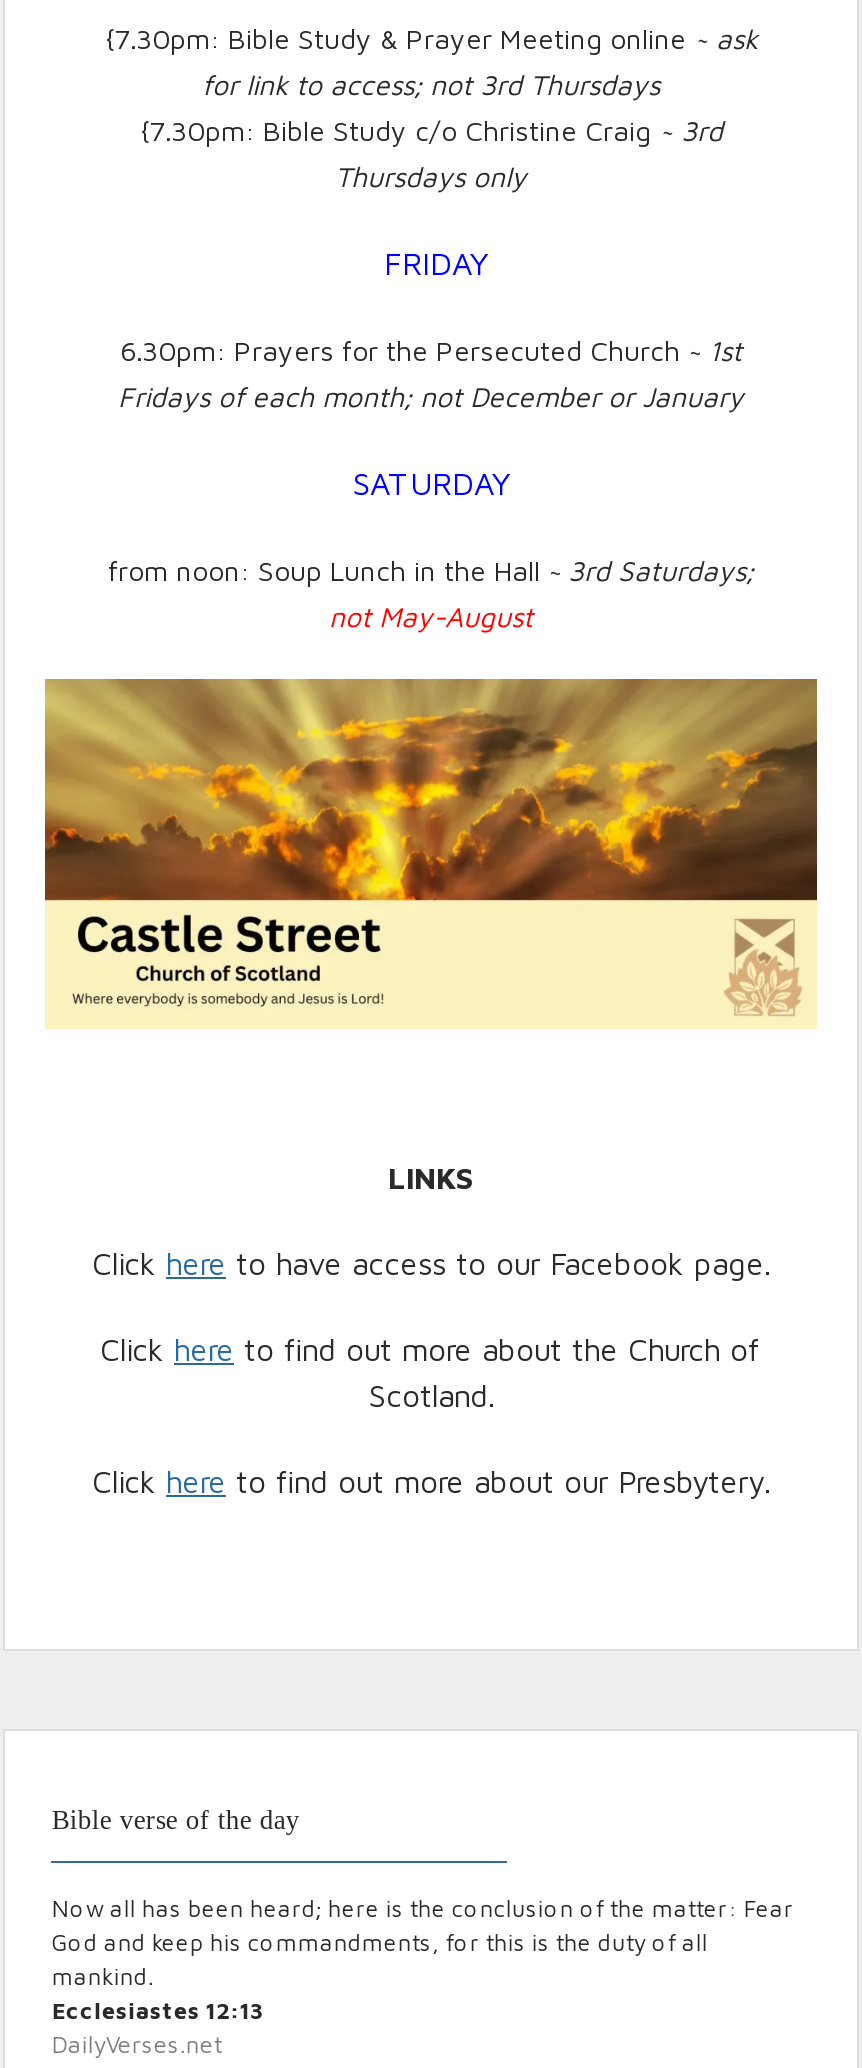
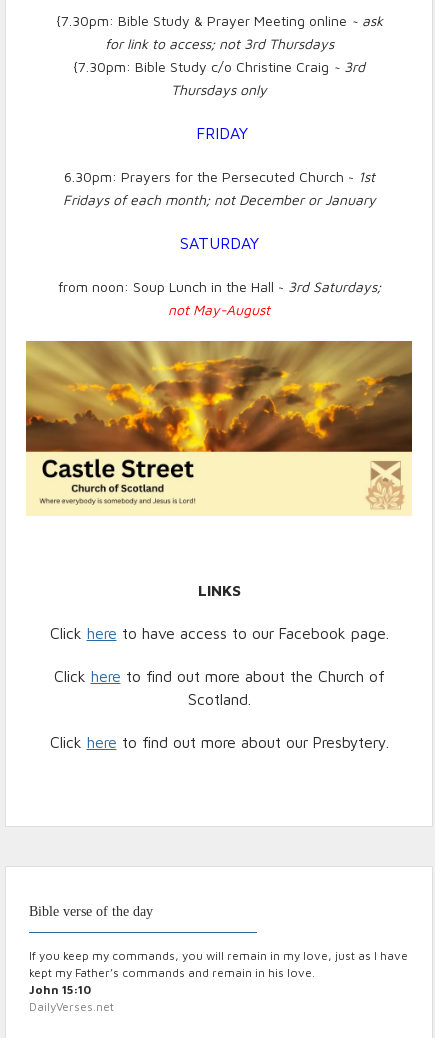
[52,1895,794,2023] Now all has been heard; here is the conclusion of the matter: Fear | God and keep his commandments, for this is the duty of all | mankind. | Ecclesiastes 12:13 -> [29,949,408,996] If you keep my commands, you will remain in my love, just as I have | kept my Father’s commands and remain in his love. | John 15:10

